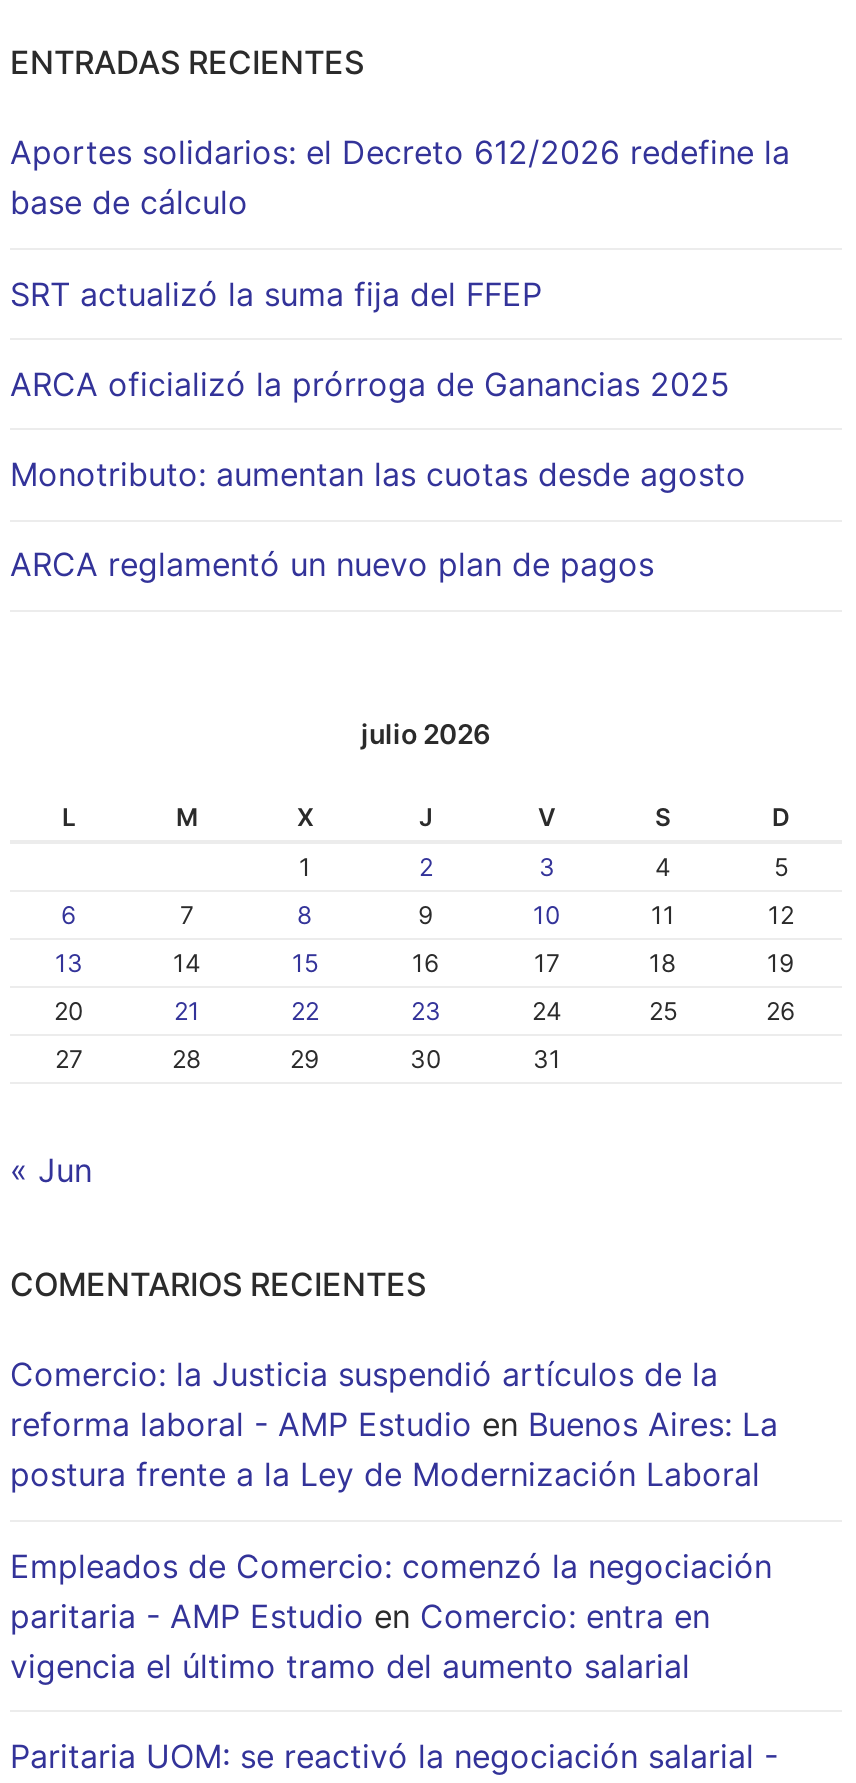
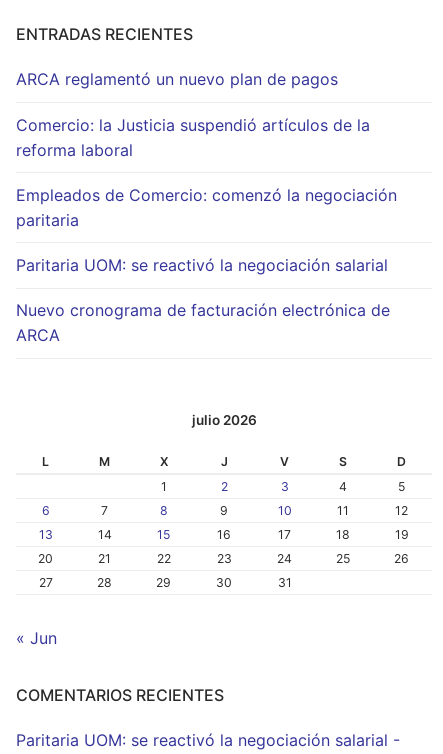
[10,133,790,494] Aportes solidarios: el Decreto 612/2026 redefine la | base de cálculo | SRT actualizó la suma fija del FFEP | ARCA oficializó la prórroga de Ganancias 2025 | Monotributo: aumentan las cuotas desde agosto -> none
moved [10,544,654,584] -> [16,69,338,89]: ARCA reglamentó un nuevo plan de pagos
none -> [16,140,390,345] reforma laboral | paritaria | Paritaria UOM: se reactivó la negociación salarial | Nuevo cronograma de facturación electrónica de | ARCA
moved [10,718,796,1305] -> [16,412,409,705]: julio 2026 | L | M | ... | « Jun | COMENTARIOS RECIENTES
moved [10,1355,718,1395] -> [16,115,370,135]: Comercio: la Justicia suspendió artículos de la
[10,1405,778,1685] reforma laboral - AMP Estudio en Buenos Aires: La | postura frente a la Ley de Modernización Laboral | paritaria - AMP Estudio en Comercio: entra en | vigencia el último tramo del aumento salarial -> none
moved [10,1545,772,1585] -> [16,185,397,205]: Empleados de Comercio: comenzó la negociación

